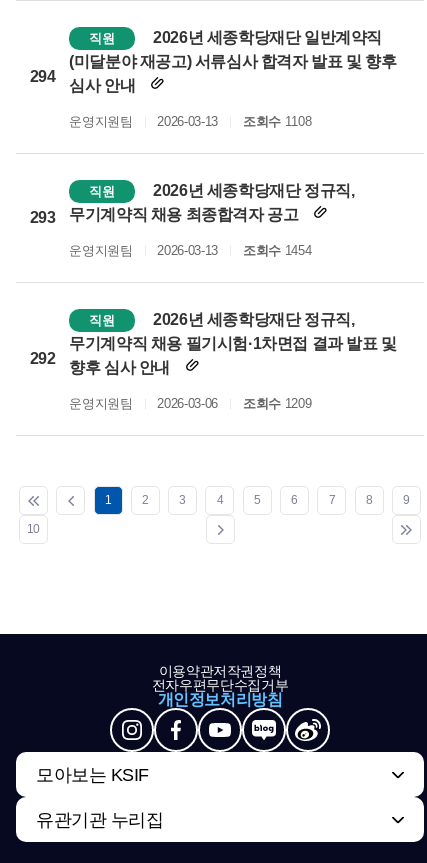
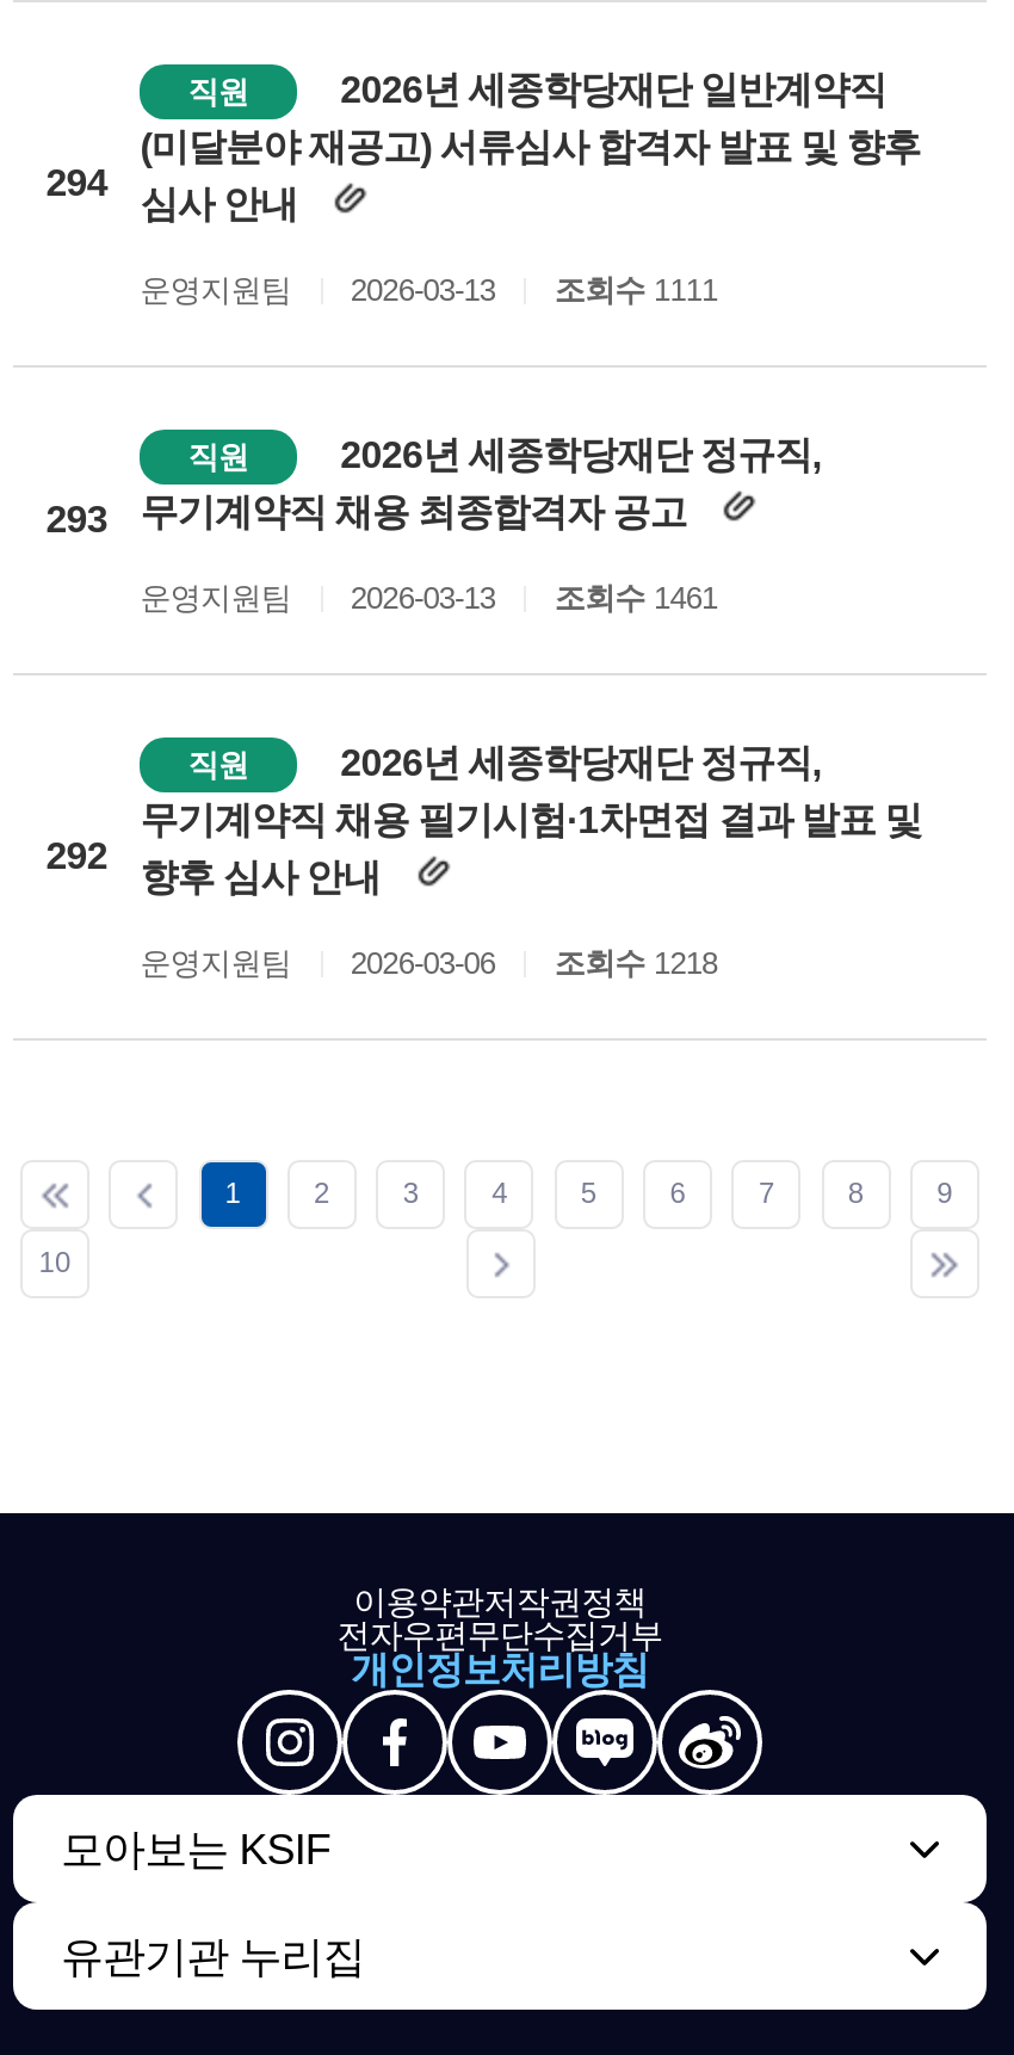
[69,114,311,129] 운영지원팀 2026-03-13 조회수 1108 -> [140,272,717,308] 운영지원팀 2026-03-13 조회수 1111
[69,243,311,258] 운영지원팀 2026-03-13 조회수 1454 -> [140,580,717,616] 운영지원팀 2026-03-13 조회수 1461
[69,396,311,411] 운영지원팀 2026-03-06 조회수 1209 -> [140,945,717,981] 운영지원팀 2026-03-06 조회수 1218

